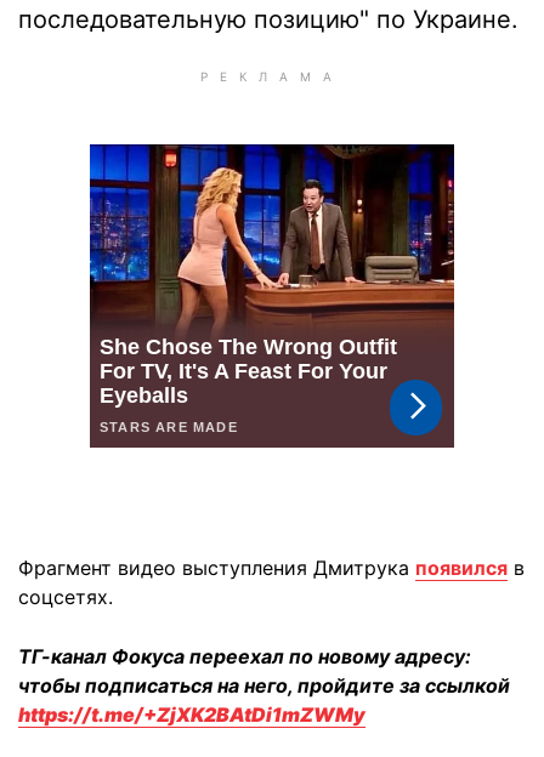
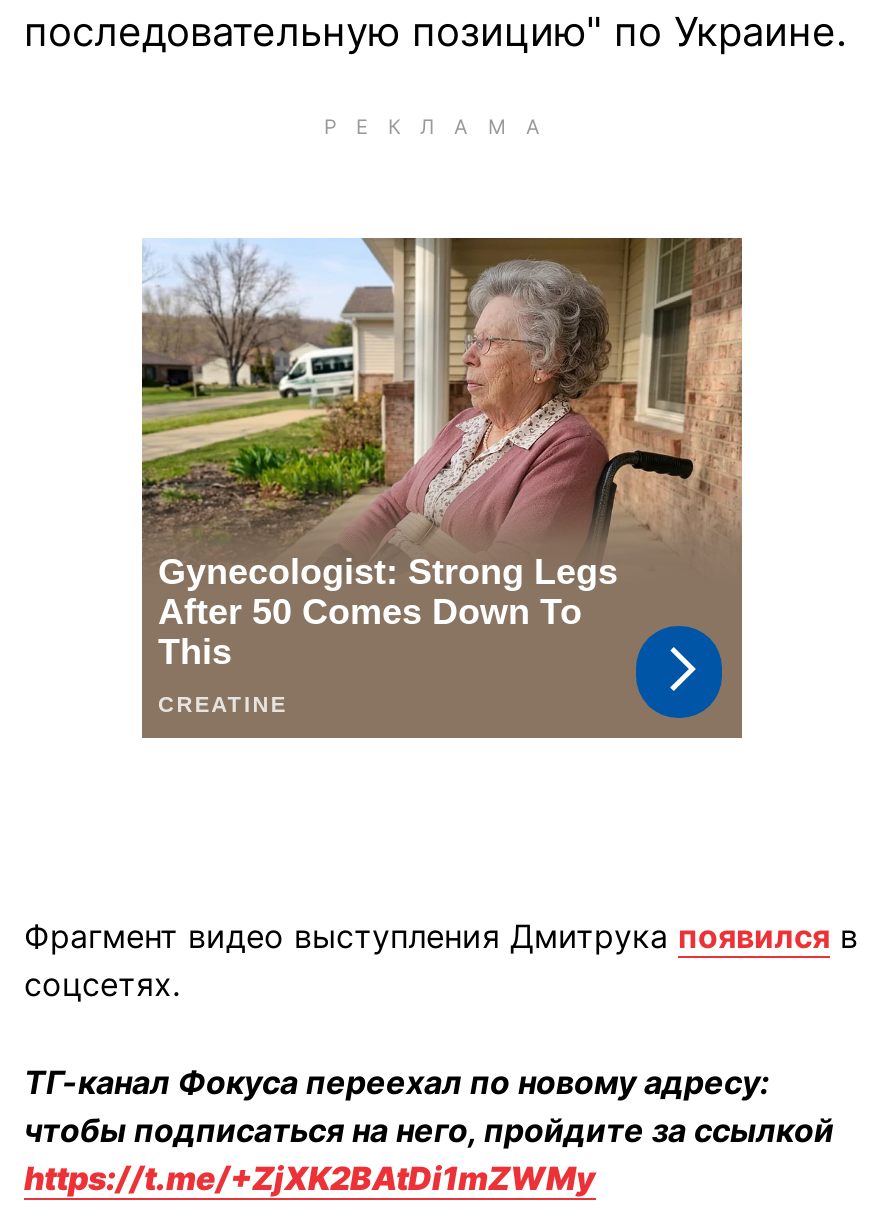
[89,143,455,446] [image] -> [140,236,744,738] [image]

